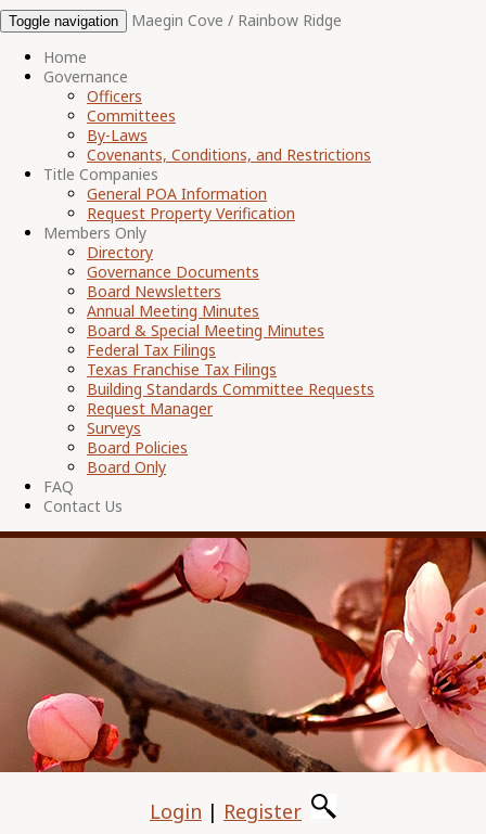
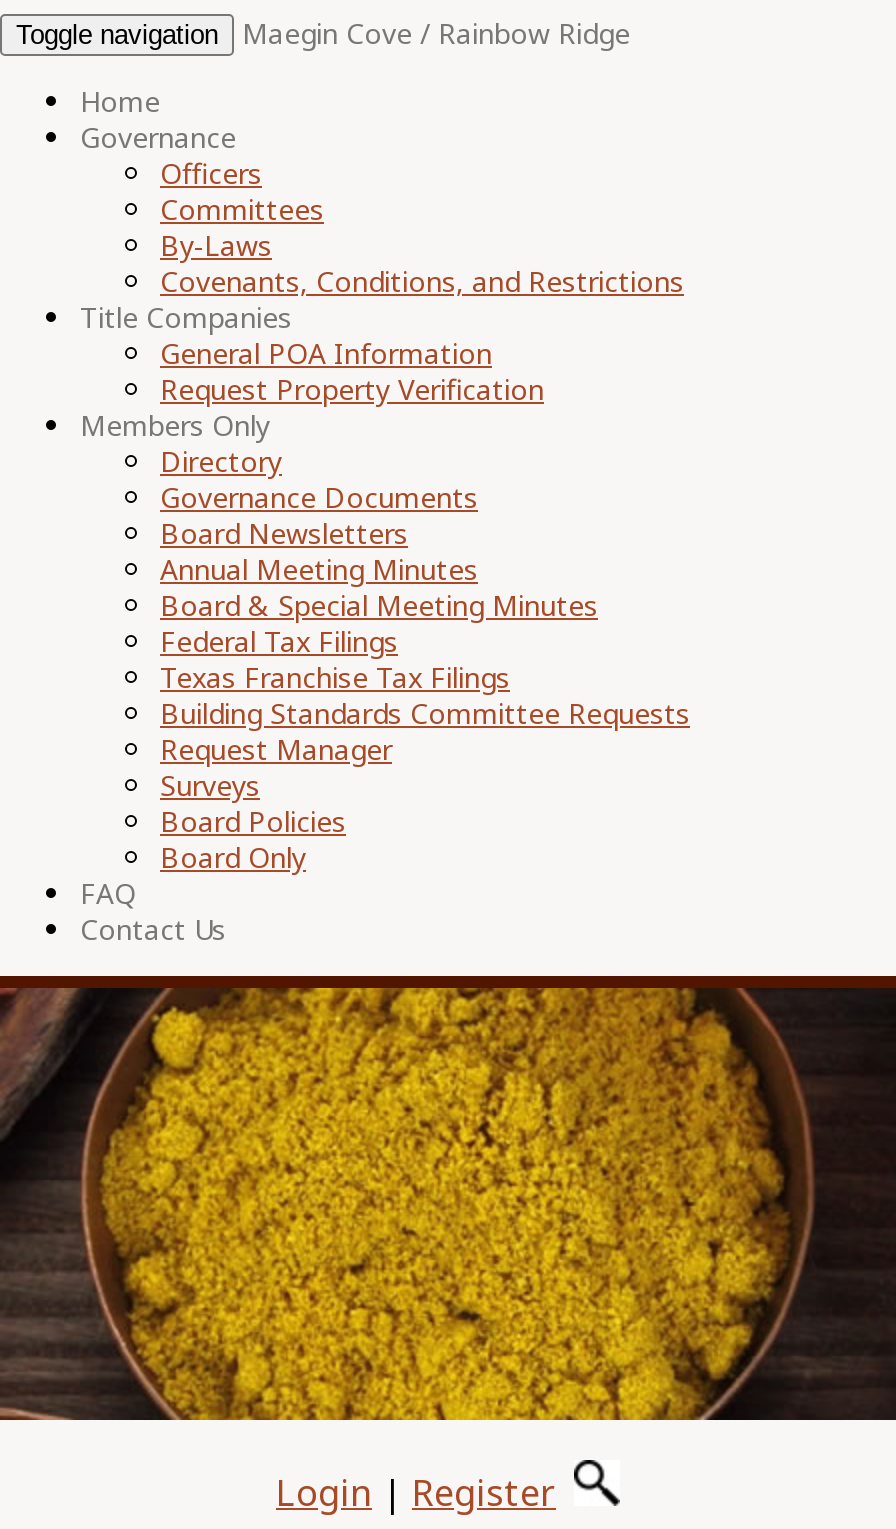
[3,537,483,773] [image] -> [6,986,890,1422] [image]

